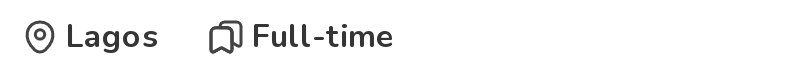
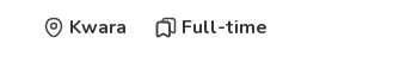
[66,15,160,59] Lagos -> [69,14,127,41] Kwara

